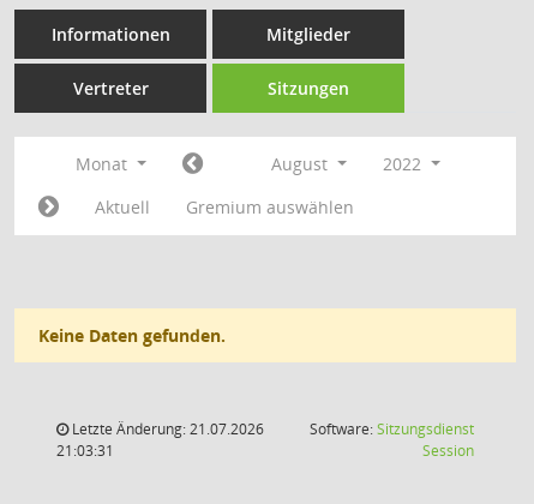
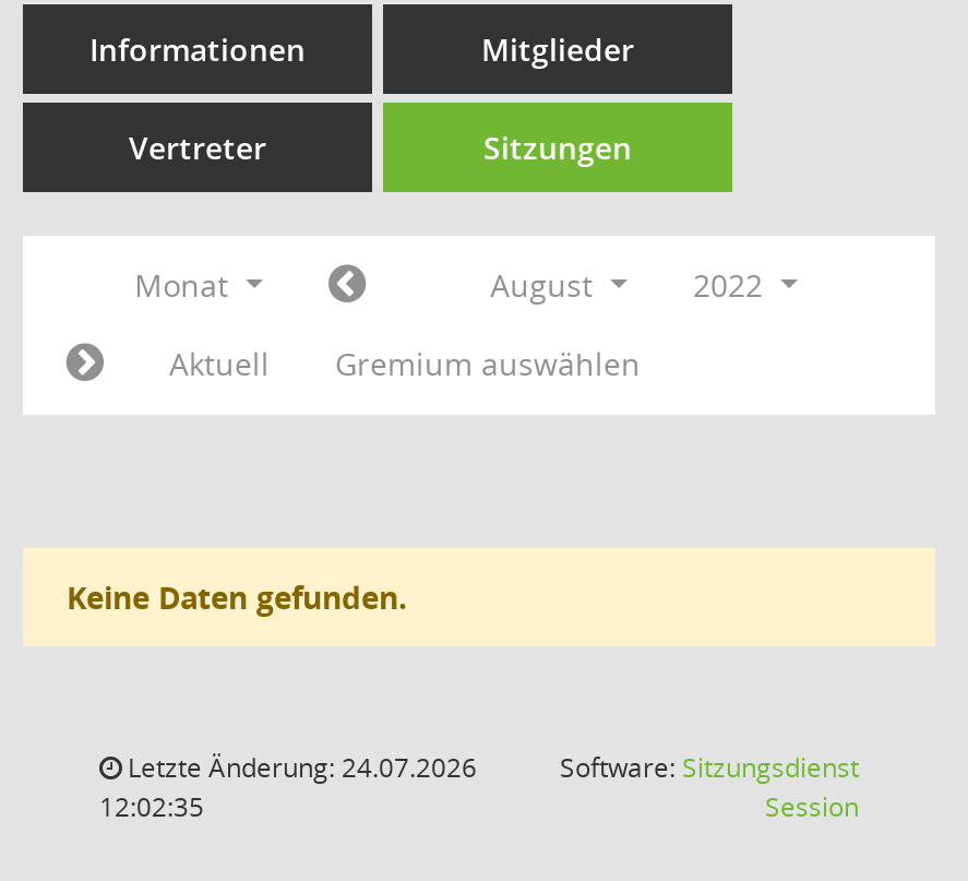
[68,419,264,439] Letzte Änderung: 21.07.2026 -> [121,749,477,786] Letzte Änderung: 24.07.2026
[56,440,114,461] 21:03:31 -> [99,788,204,825] 12:02:35

